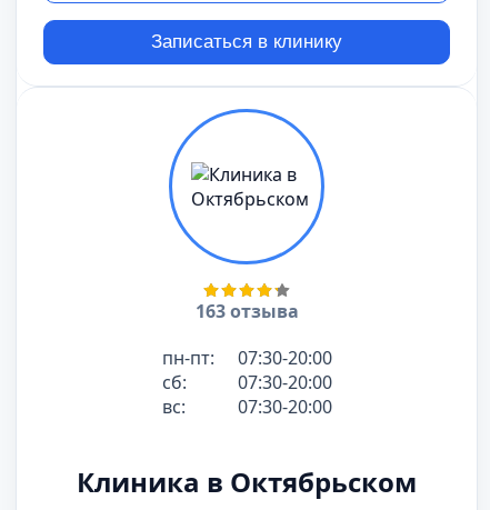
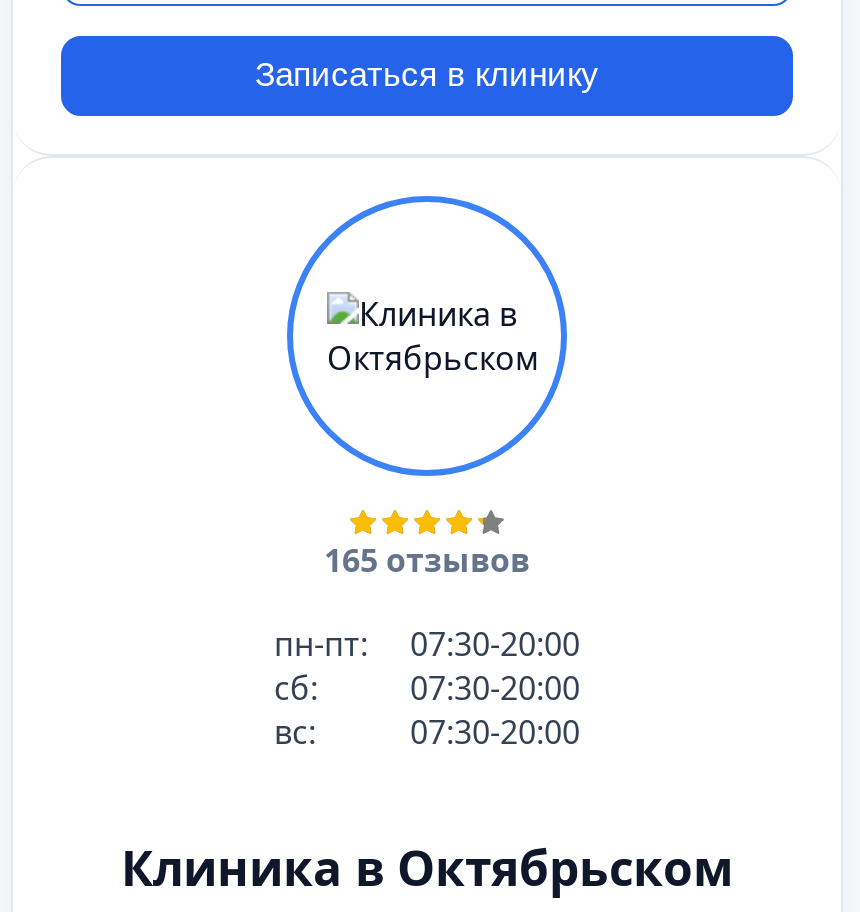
[195,299,298,323] 163 отзыва -> [324,538,530,582] 165 отзывов

